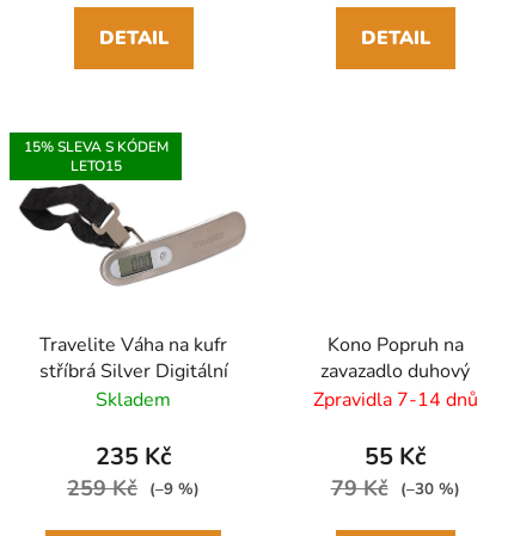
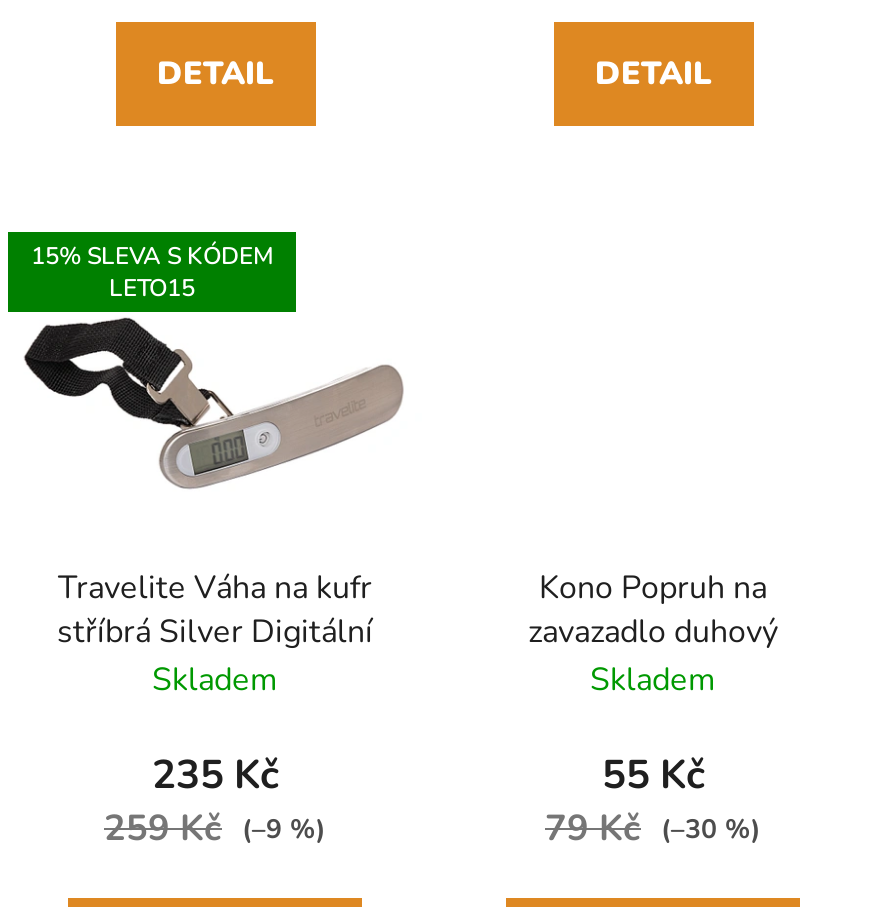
[313,387,478,413] Zpravidla 7-14 dnů -> [590,659,716,703] Skladem

